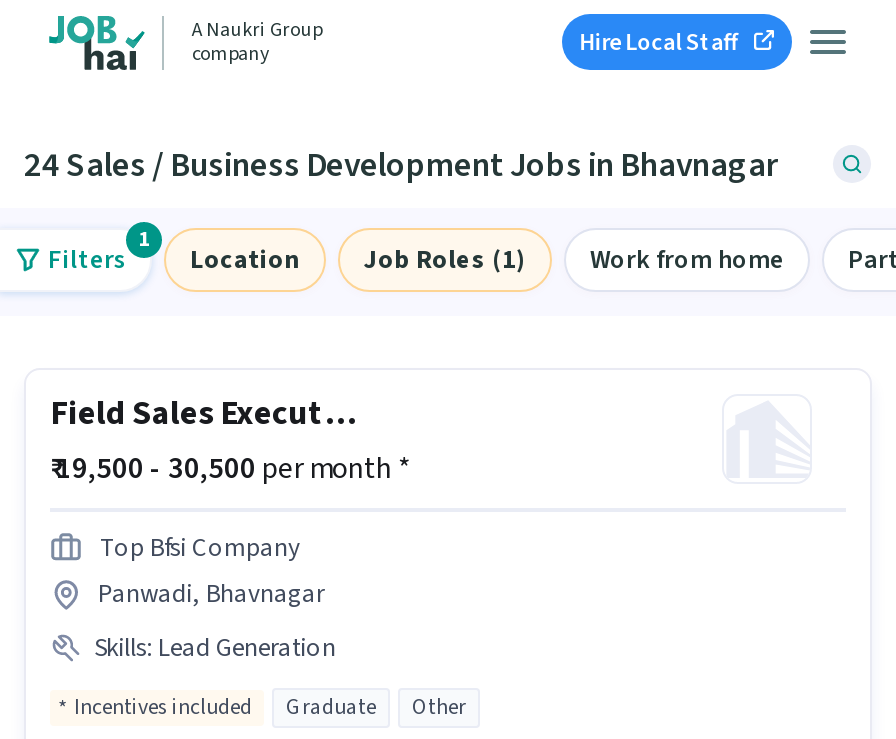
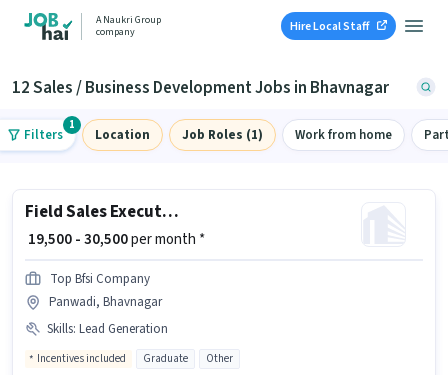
[24,143,778,191] 24 Sales / Business Development Jobs in Bhavnagar -> [12,76,389,100] 12 Sales / Business Development Jobs in Bhavnagar

